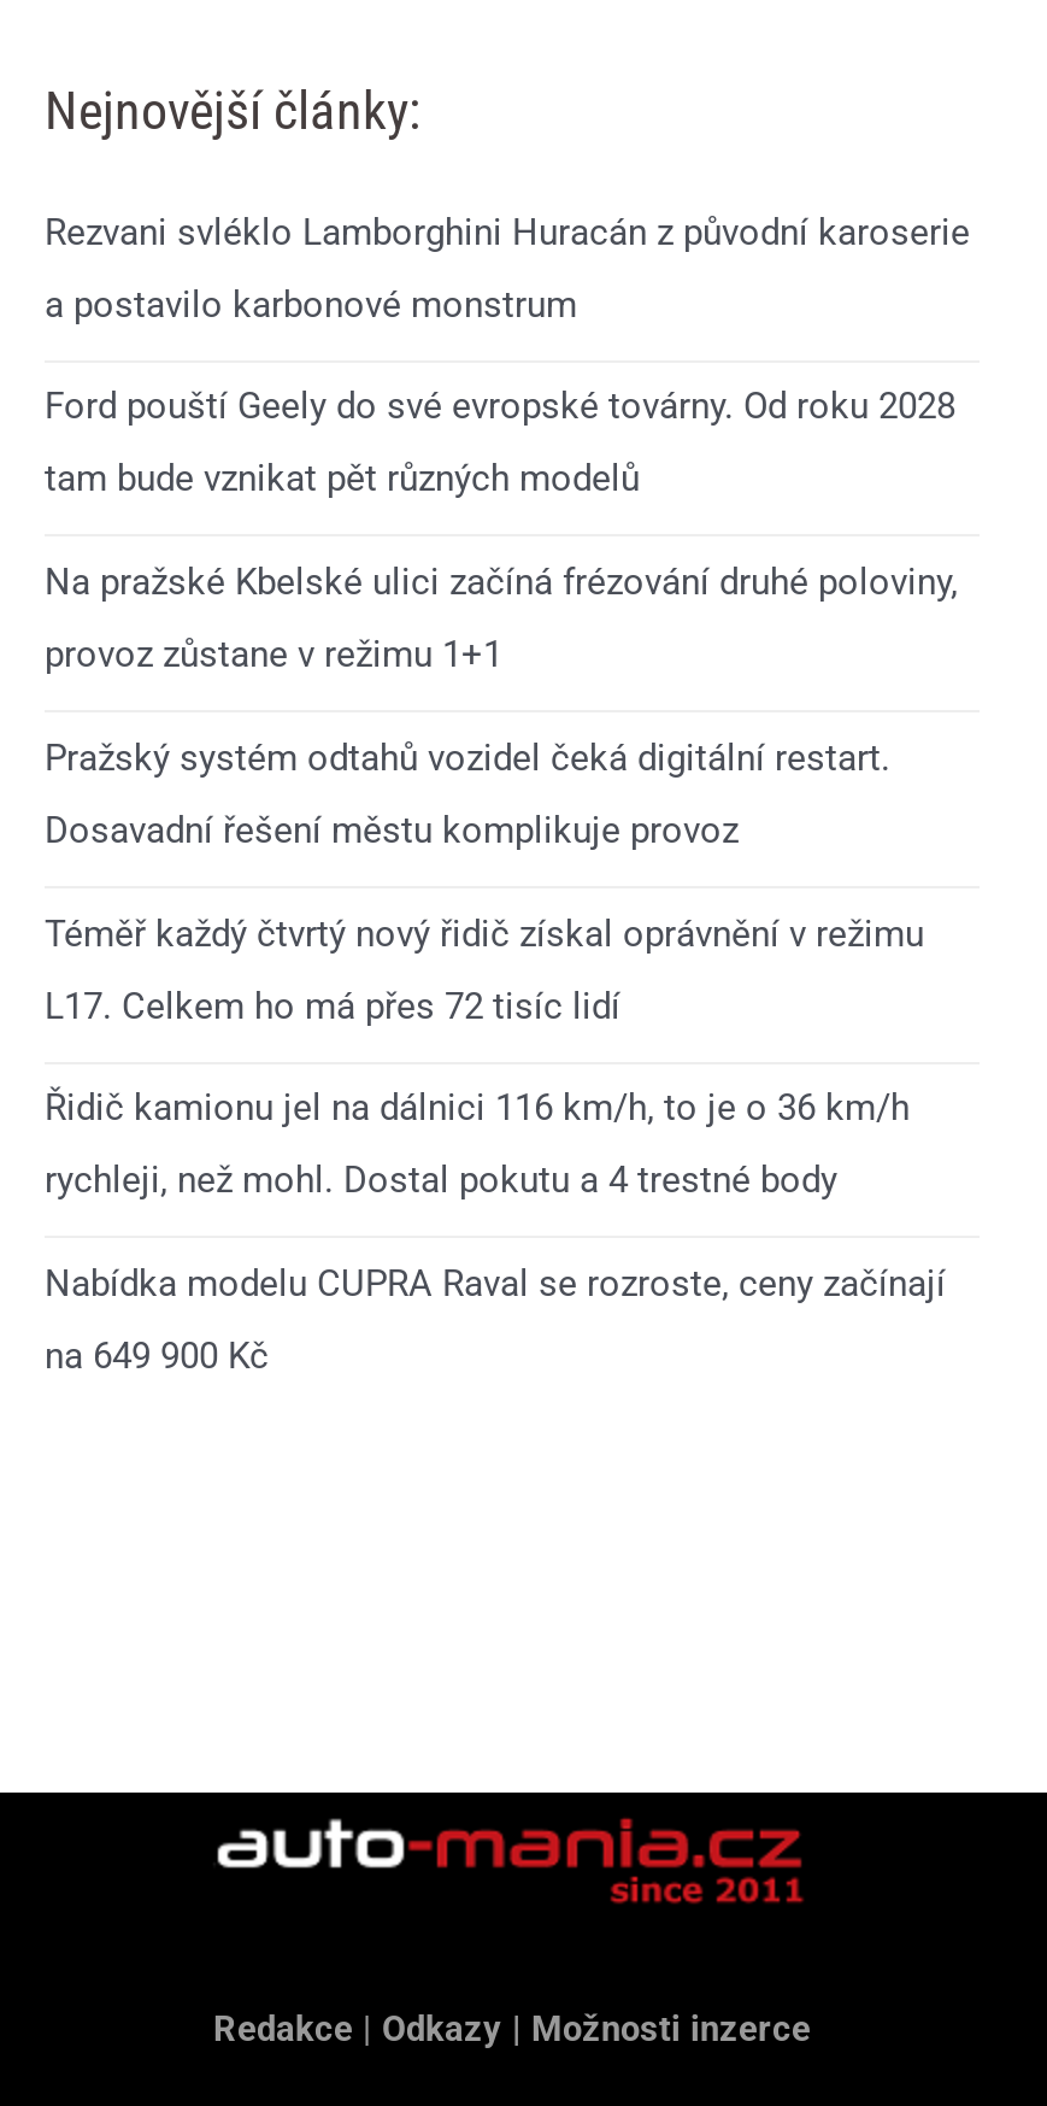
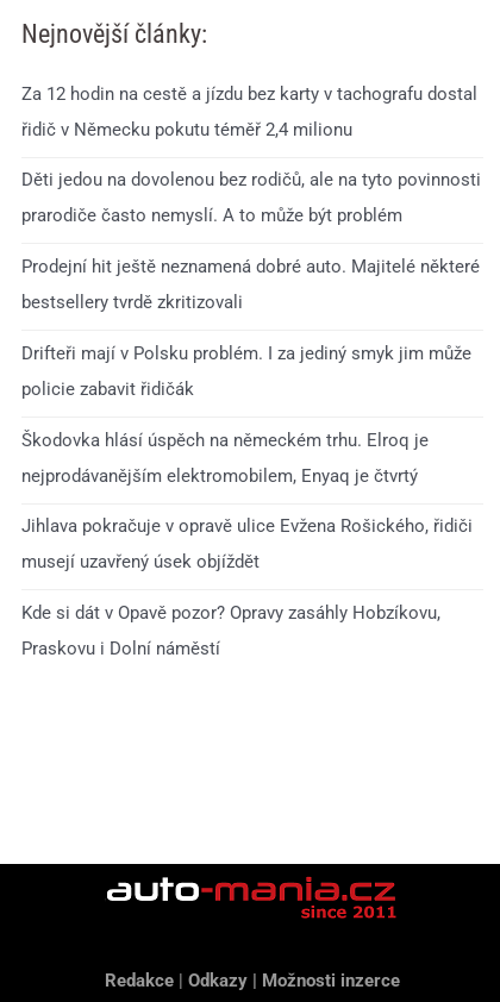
[45,210,970,253] Rezvani svléklo Lamborghini Huracán z původní karoserie -> [21,83,477,104] Za 12 hodin na cestě a jízdu bez karty v tachografu dostal
[45,282,577,326] a postavilo karbonové monstrum -> [21,119,352,140] řidič v Německu pokutu téměř 2,4 milionu
[45,386,955,429] Ford pouští Geely do své evropské továrny. Od roku 2028 -> [21,169,481,191] Děti jedou na dovolenou bez rodičů, ale na tyto povinnosti
[45,458,640,501] tam bude vznikat pět různých modelů -> [21,205,402,227] prarodiče často nemyslí. A to může být problém
[45,561,958,604] Na pražské Kbelské ulici začíná frézování druhé poloviny, -> [21,256,480,277] Prodejní hit ještě neznamená dobré auto. Majitelé některé
[45,633,502,677] provoz zůstane v režimu 1+1 -> [21,292,243,313] bestsellery tvrdě zkritizovali
[45,736,890,780] Pražský systém odtahů vozidel čeká digitální restart. -> [21,343,471,364] Drifteři mají v Polsku problém. I za jediný smyk jim může
[45,809,739,852] Dosavadní řešení městu komplikuje provoz -> [21,378,194,400] policie zabavit řidičák
[45,912,924,955] Téměř každý čtvrtý nový řidič získal oprávnění v režimu -> [21,429,429,451] Škodovka hlásí úspěch na německém trhu. Elroq je
[45,984,620,1027] L17. Celkem ho má přes 72 tisíc lidí -> [21,465,418,486] nejprodávanějším elektromobilem, Enyaq je čtvrtý
[45,1087,910,1131] Řidič kamionu jel na dálnici 116 km/h, to je o 36 km/h -> [21,516,473,537] Jihlava pokračuje v opravě ulice Evžena Rošického, řidiči
[45,1159,837,1203] rychleji, než mohl. Dostal pokutu a 4 trestné body -> [21,551,260,573] musejí uzavřený úsek objíždět
[45,1262,946,1306] Nabídka modelu CUPRA Raval se rozroste, ceny začínají -> [21,602,440,624] Kde si dát v Opavě pozor? Opravy zasáhly Hobzíkovu,
[45,1335,269,1378] na 649 900 Kč -> [21,638,220,659] Praskovu i Dolní náměstí

